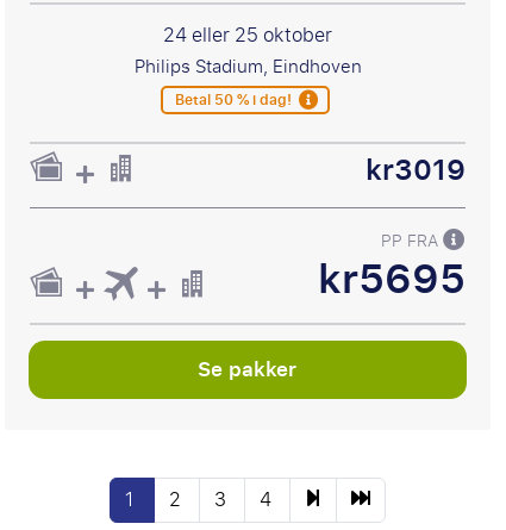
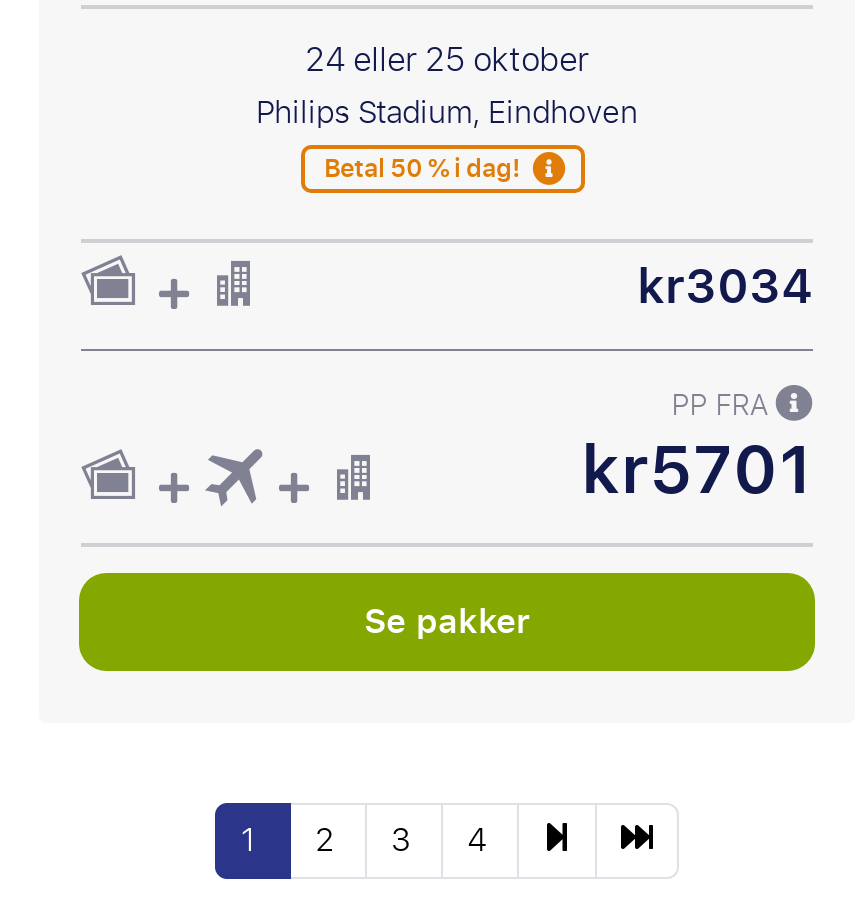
[366,144,466,197] kr3019 -> [637,243,813,331] kr3034
[318,243,466,317] kr5695 -> [581,409,813,533] kr5701

